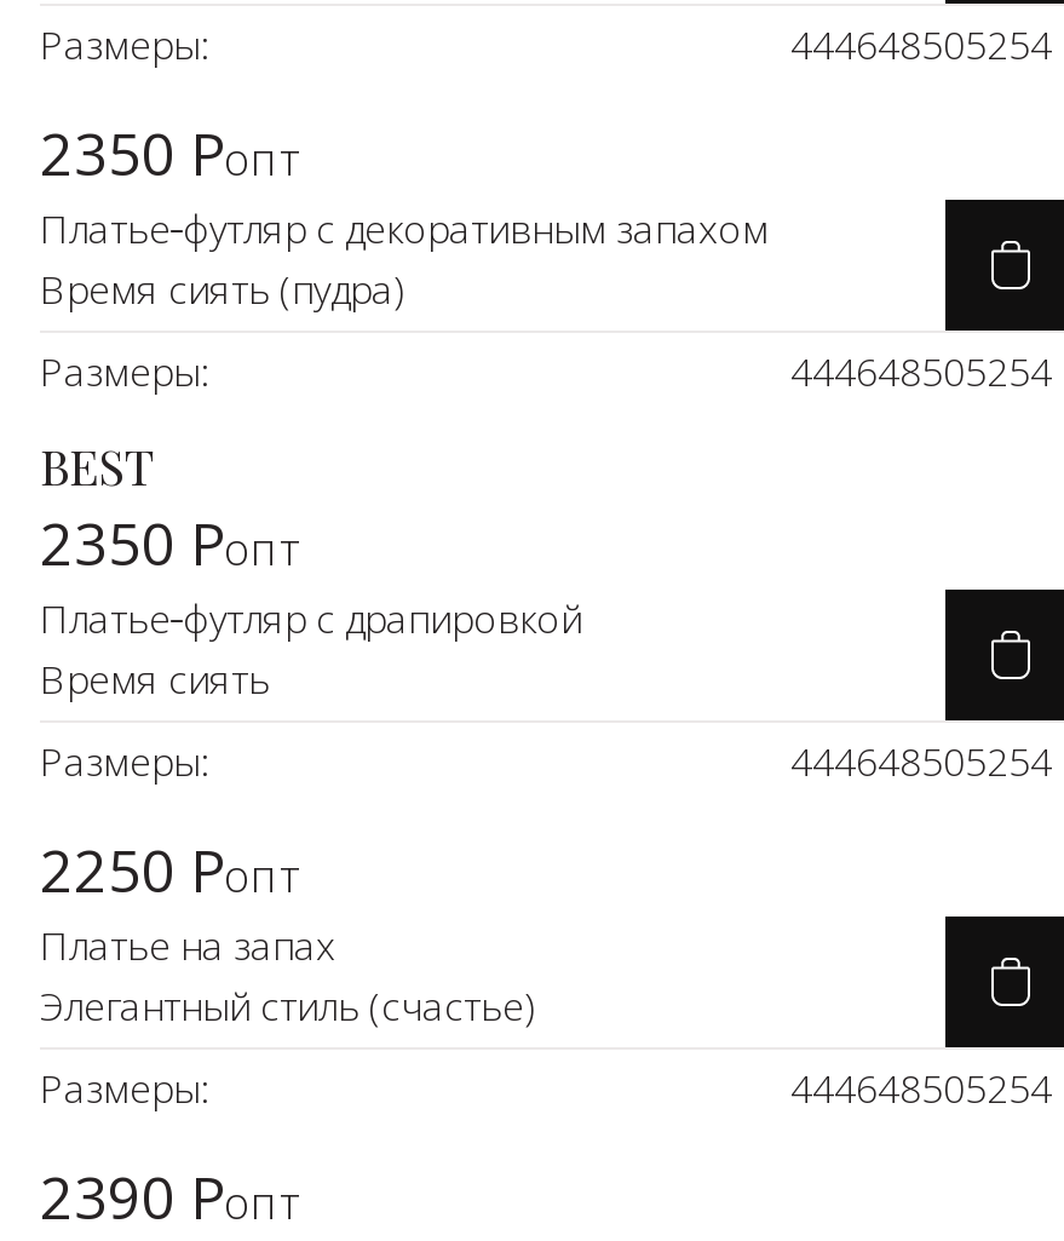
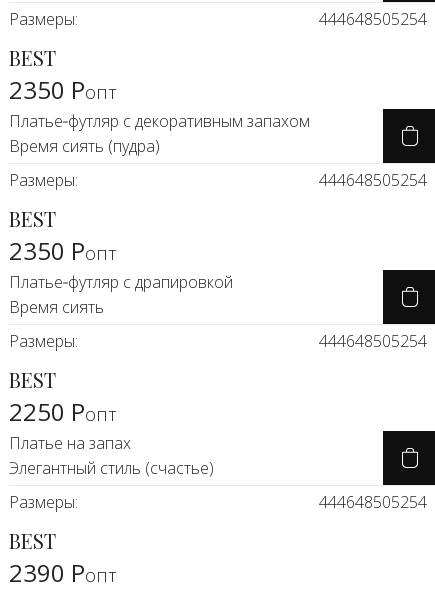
none -> [9,44,56,71] BEST
none -> [9,366,56,393] BEST
none -> [9,527,56,554] BEST

